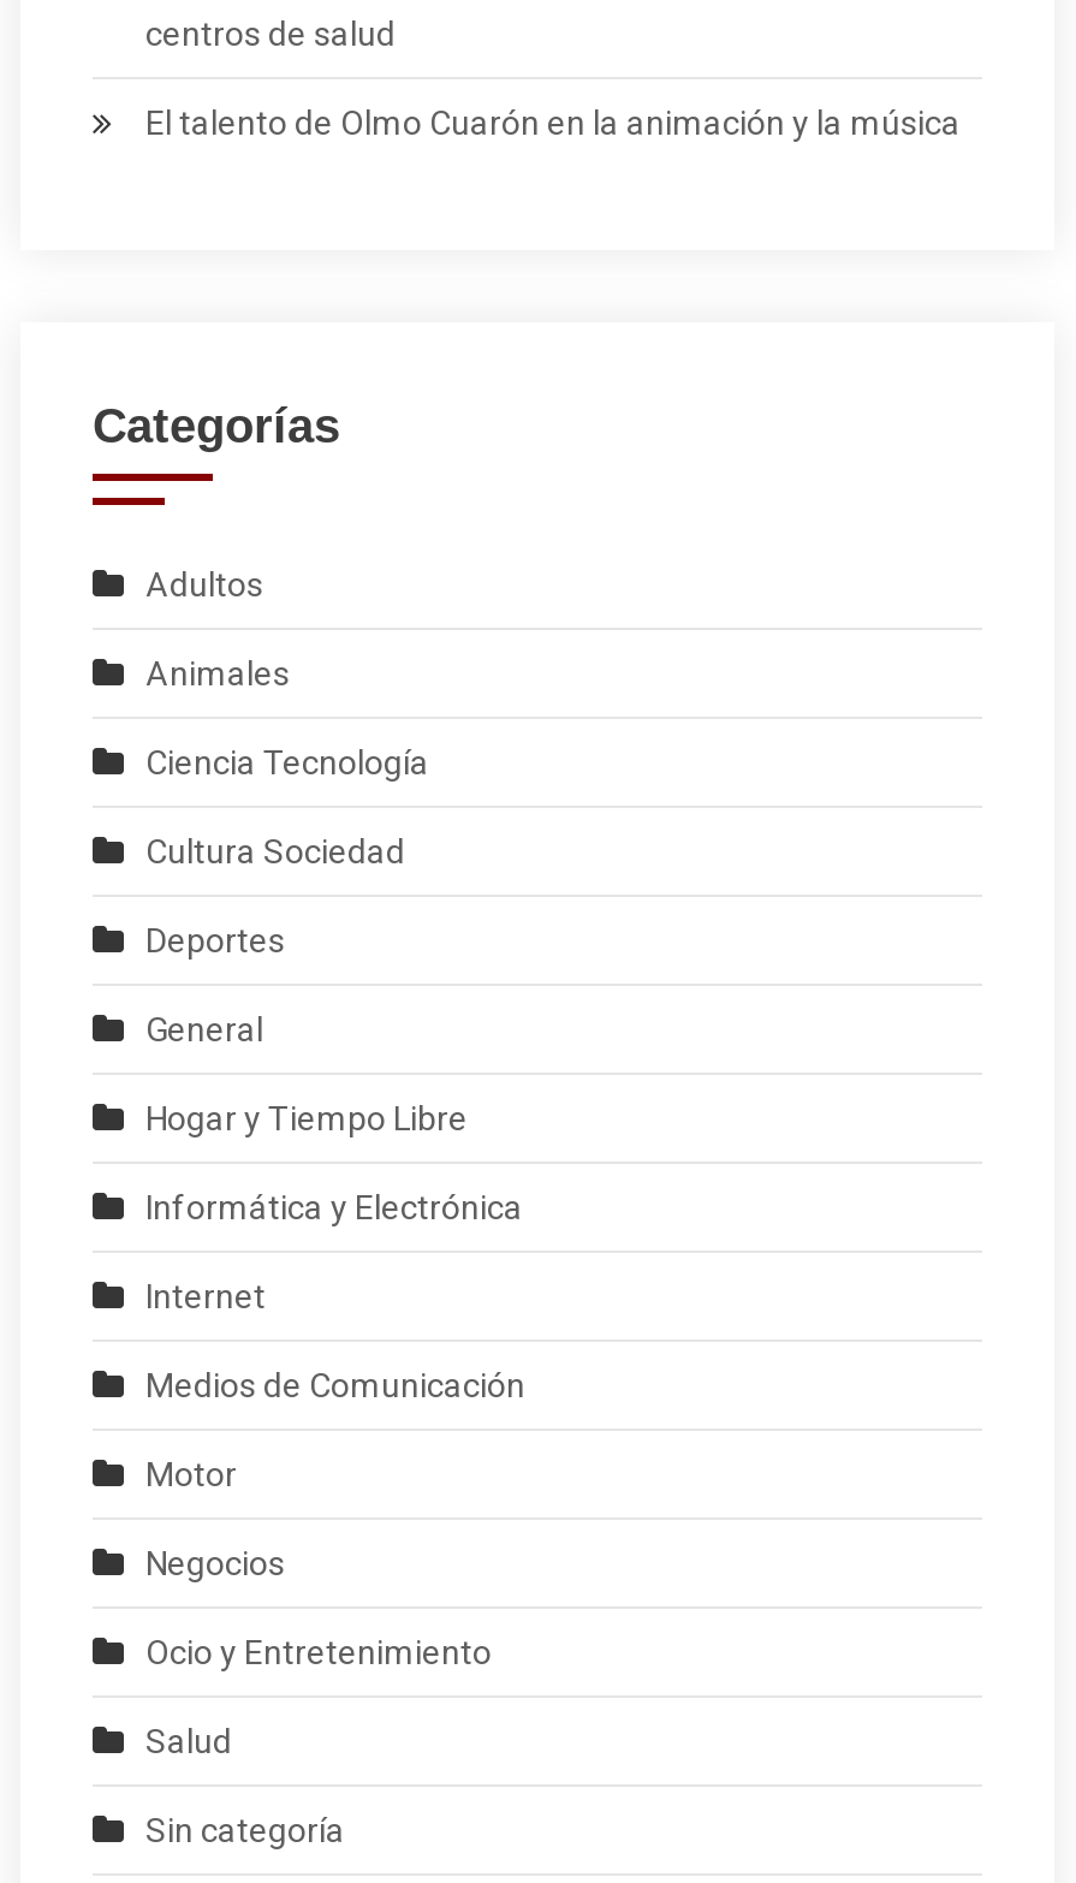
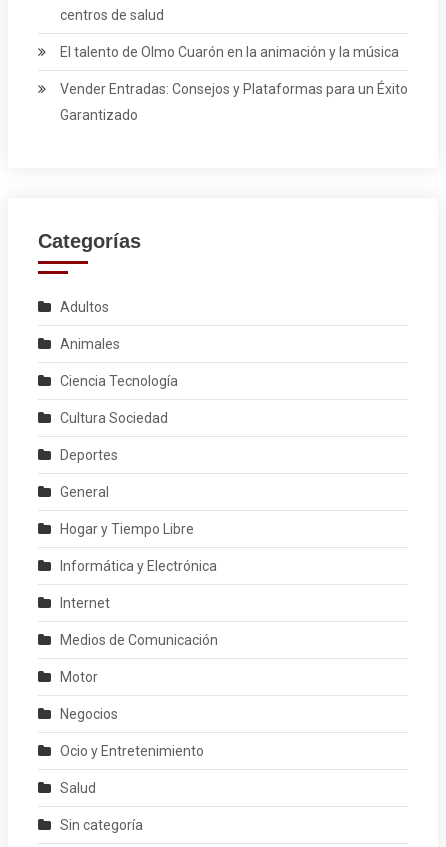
none -> [60,80,408,122] Vender Entradas: Consejos y Plataformas para un Éxito | Garantizado

